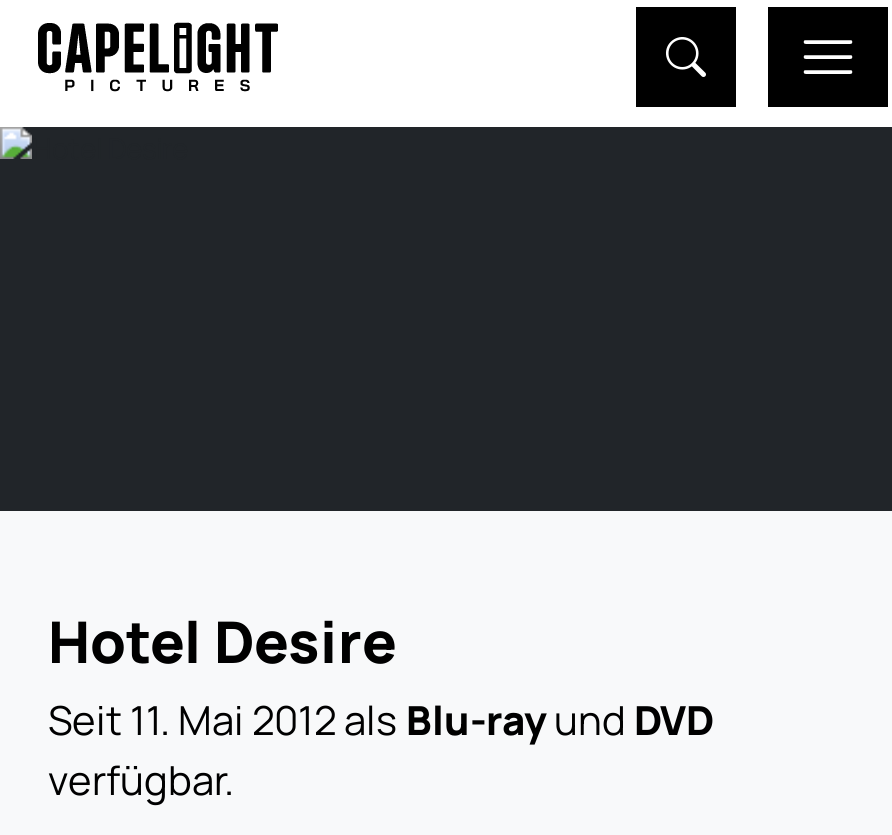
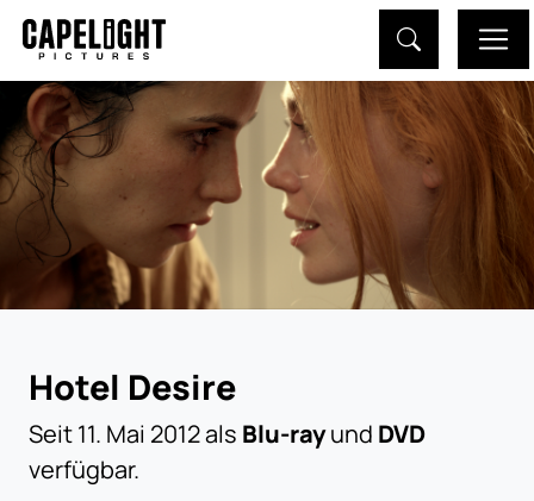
none -> [4,80,530,311] [image]

